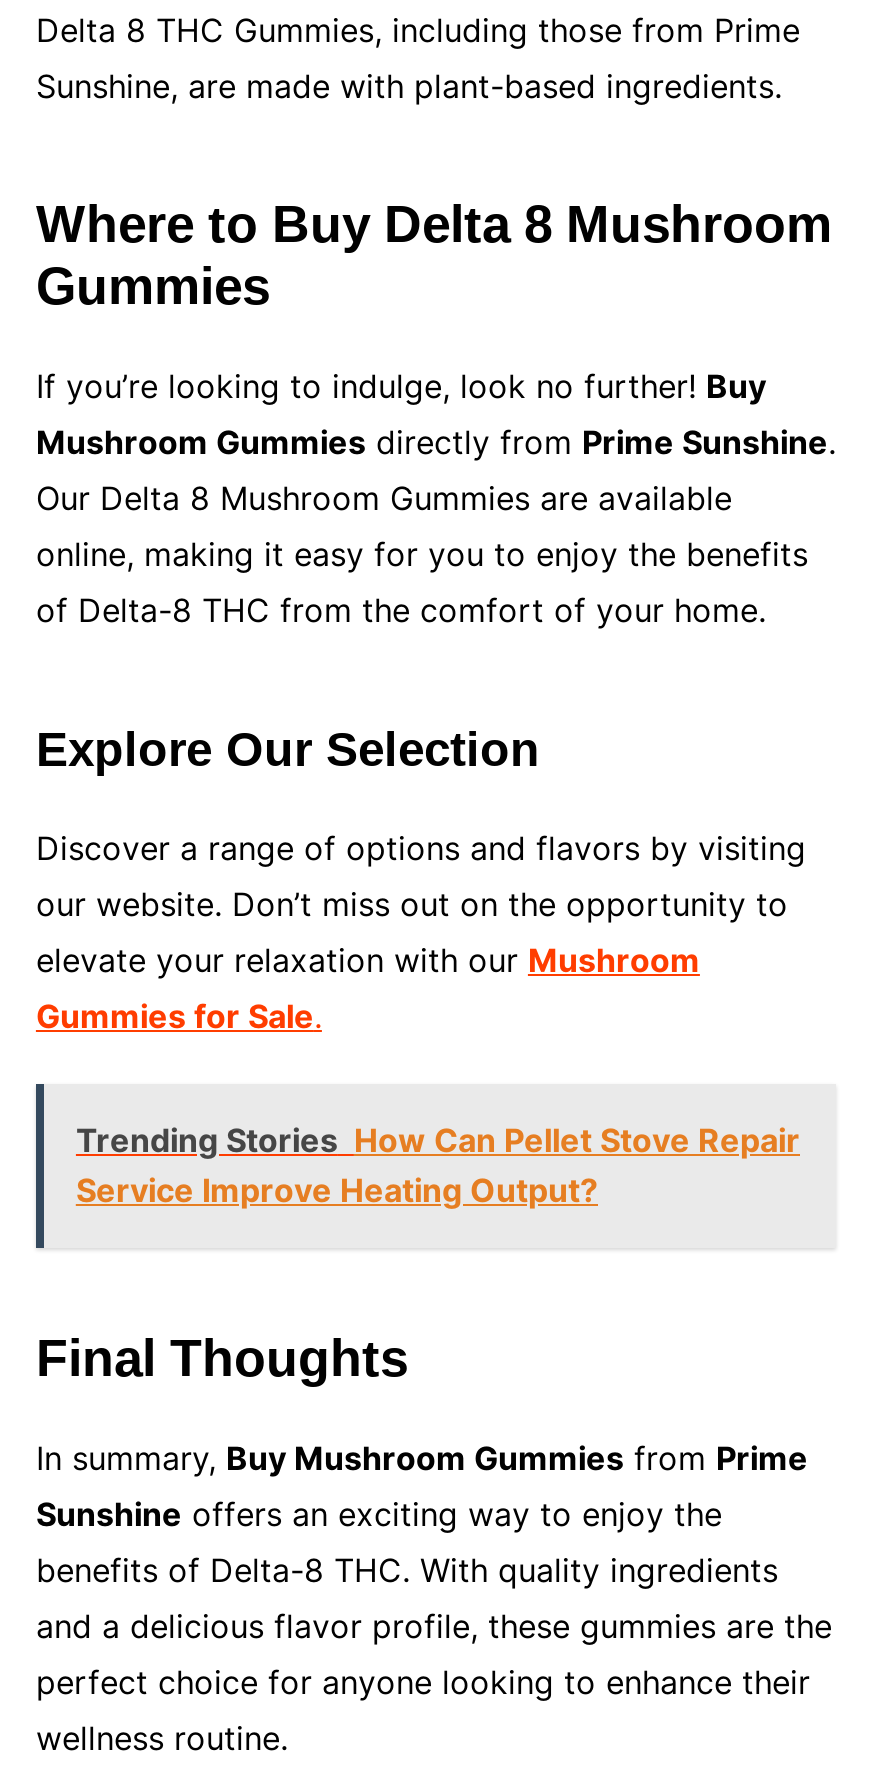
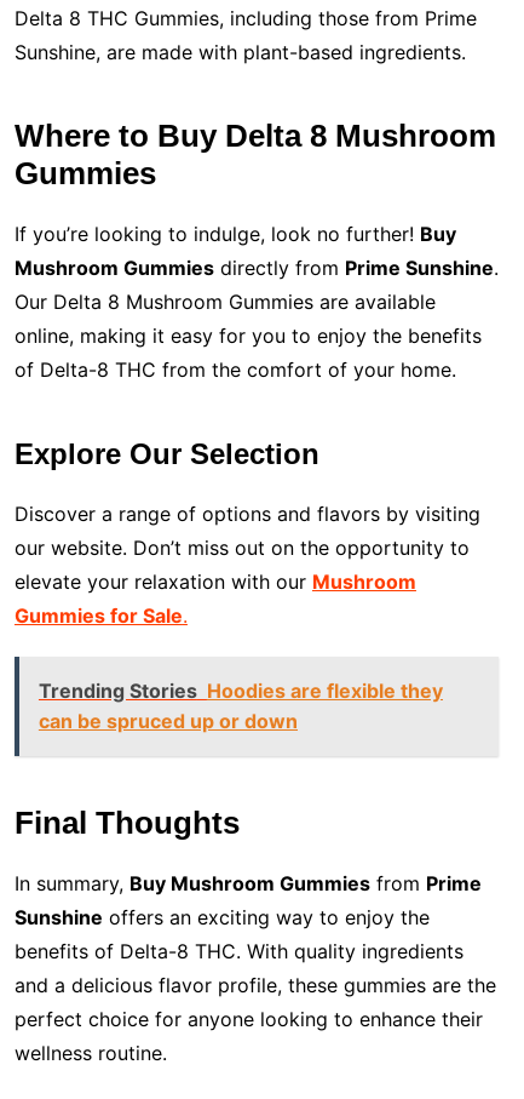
[76,1120,800,1210] Trending Stories How Can Pellet Stove Repair | Service Improve Heating Output? -> [39,679,443,733] Trending Stories Hoodies are flexible they | can be spruced up or down

